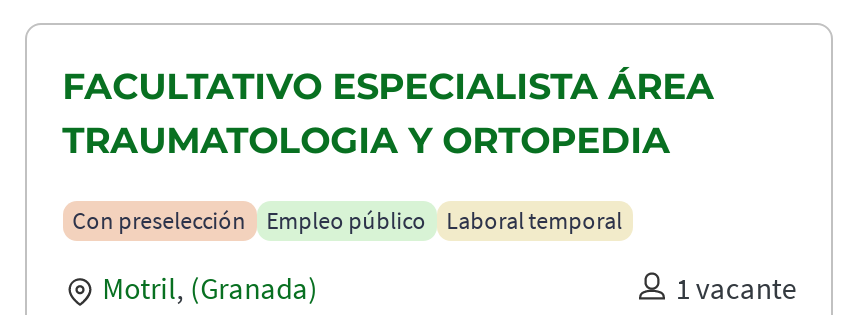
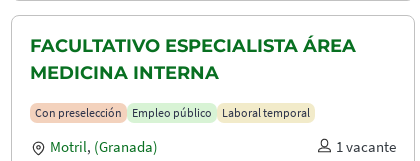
[62,118,670,162] TRAUMATOLOGIA Y ORTOPEDIA -> [30,62,219,84] MEDICINA INTERNA

